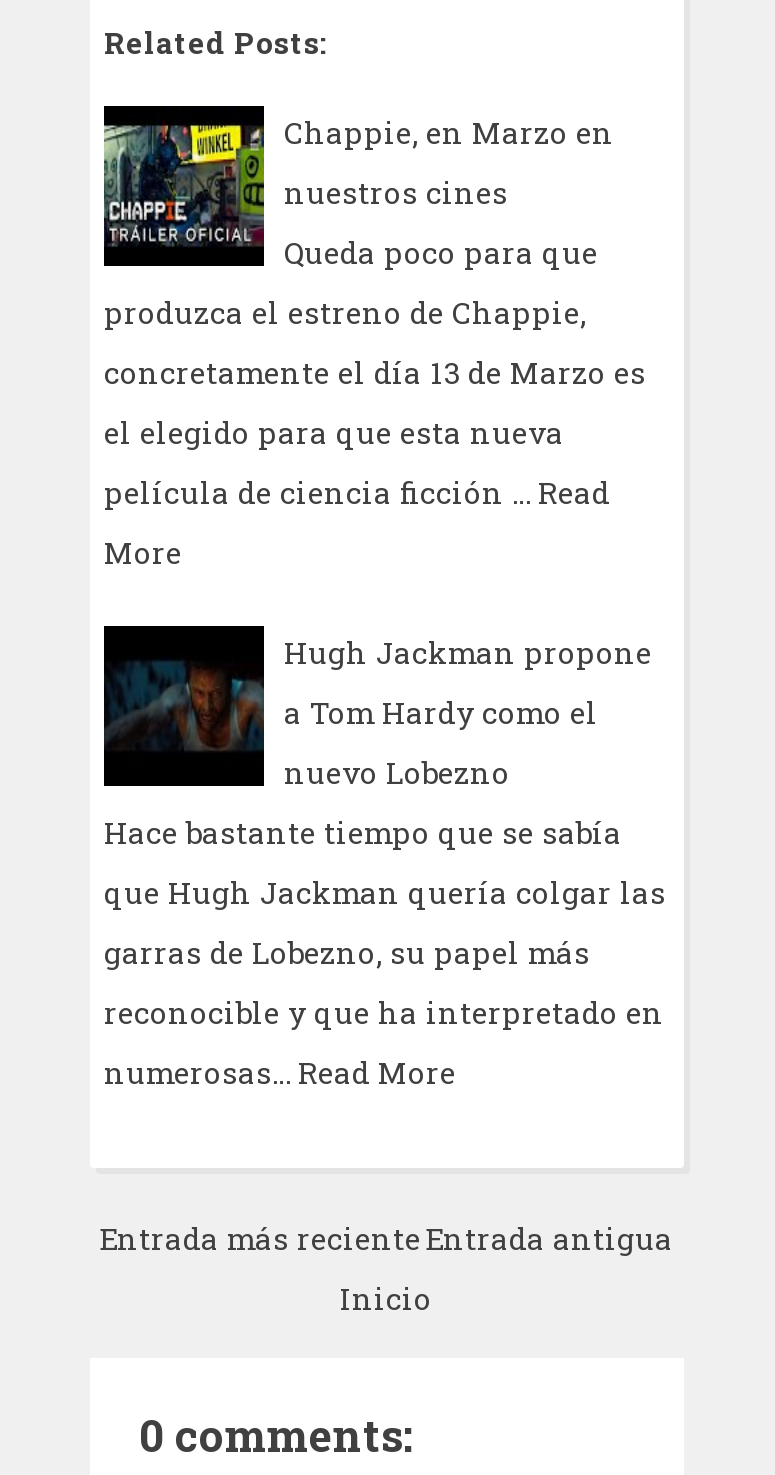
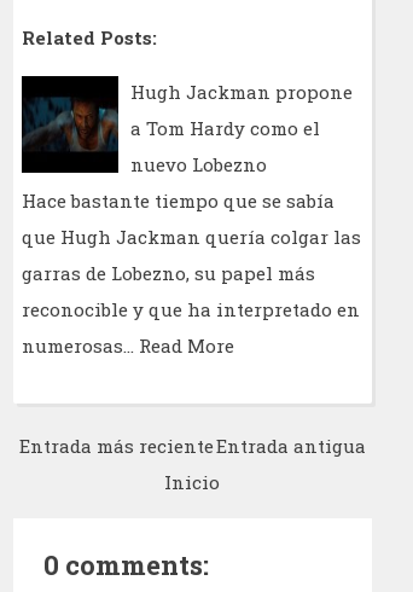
[102,112,646,572] [image] | Chappie, en Marzo en | nuestros cines | Queda poco para que | produzca el estreno de Chappie, | concretamente el día 13 de Marzo es | el elegido para que esta nueva | película de ciencia ficción … Read | More -> none

